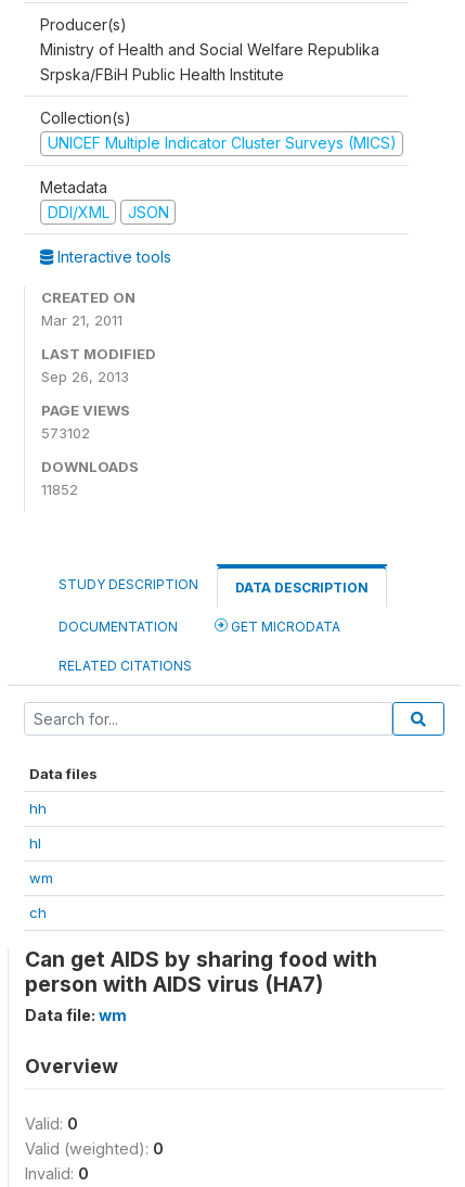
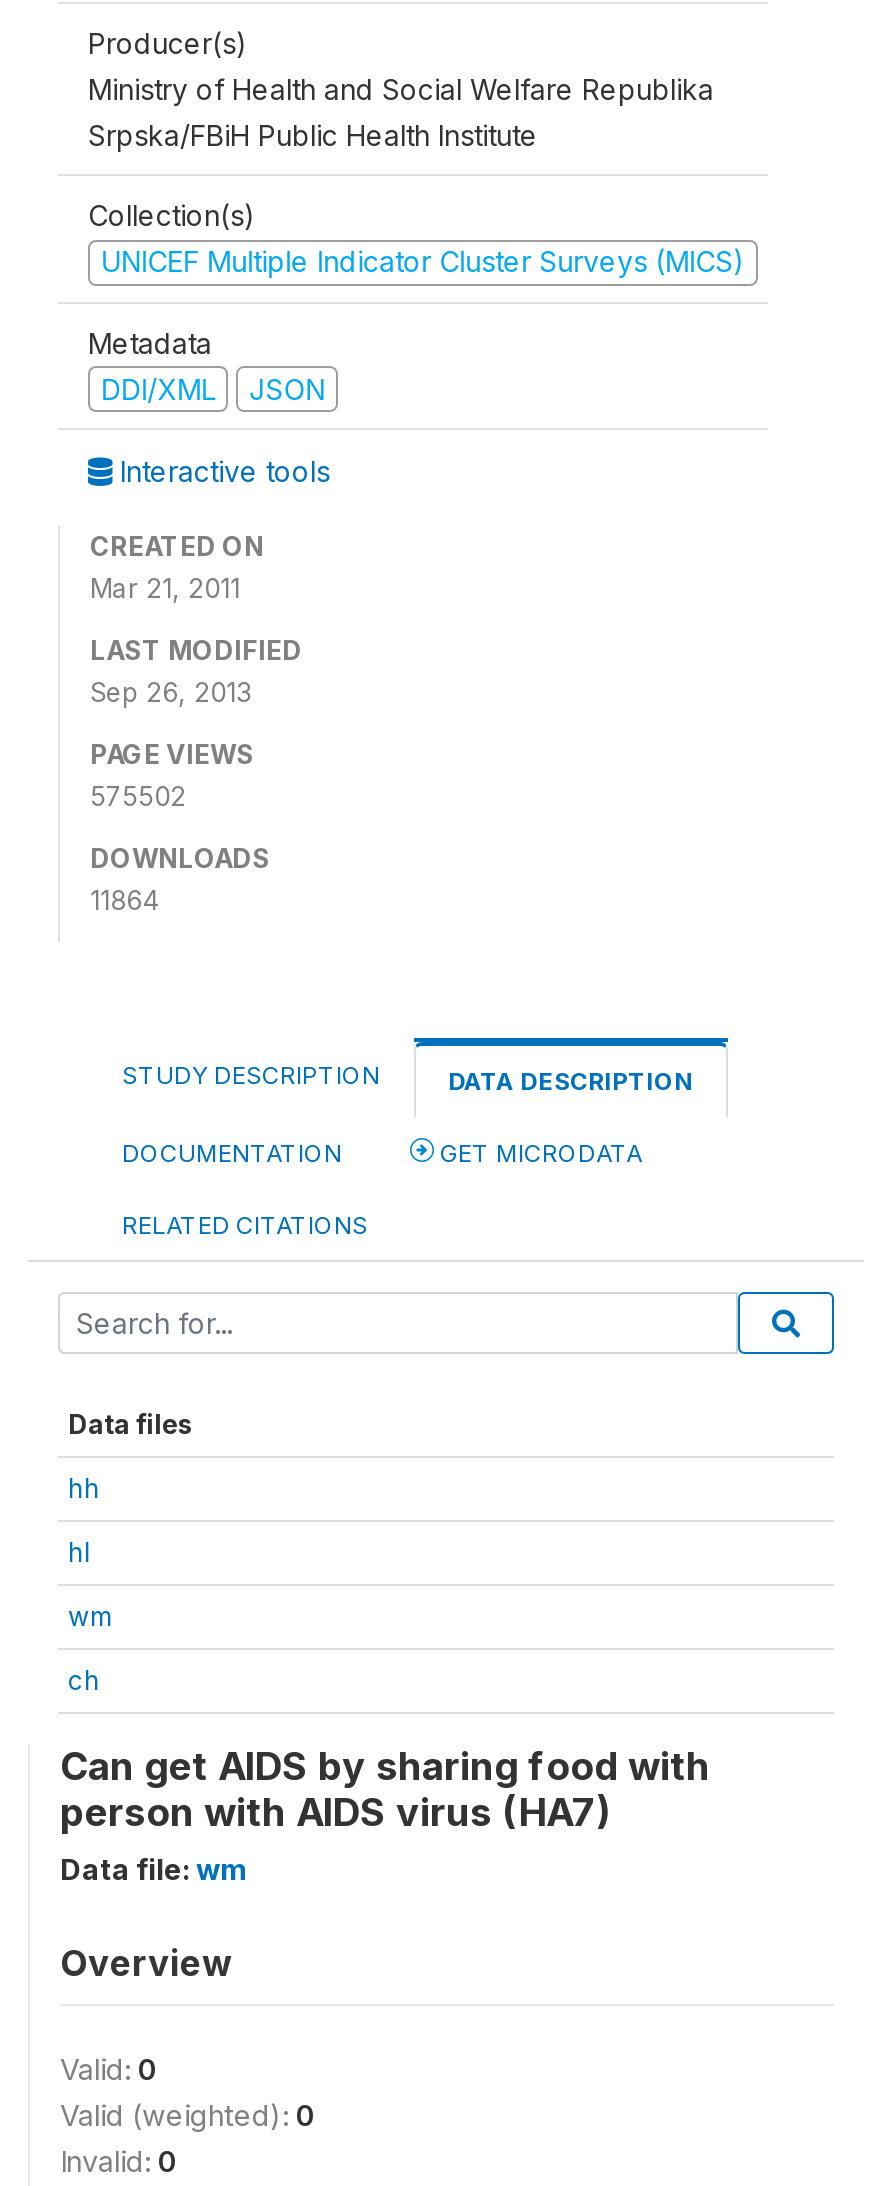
[41,424,90,442] 573102 -> [90,780,186,812] 575502
[41,481,78,498] 11852 -> [90,884,158,916] 11864

